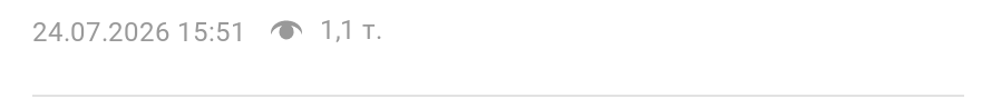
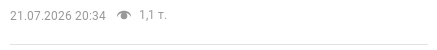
[32,16,246,47] 24.07.2026 15:51 -> [10,9,106,23] 21.07.2026 20:34

